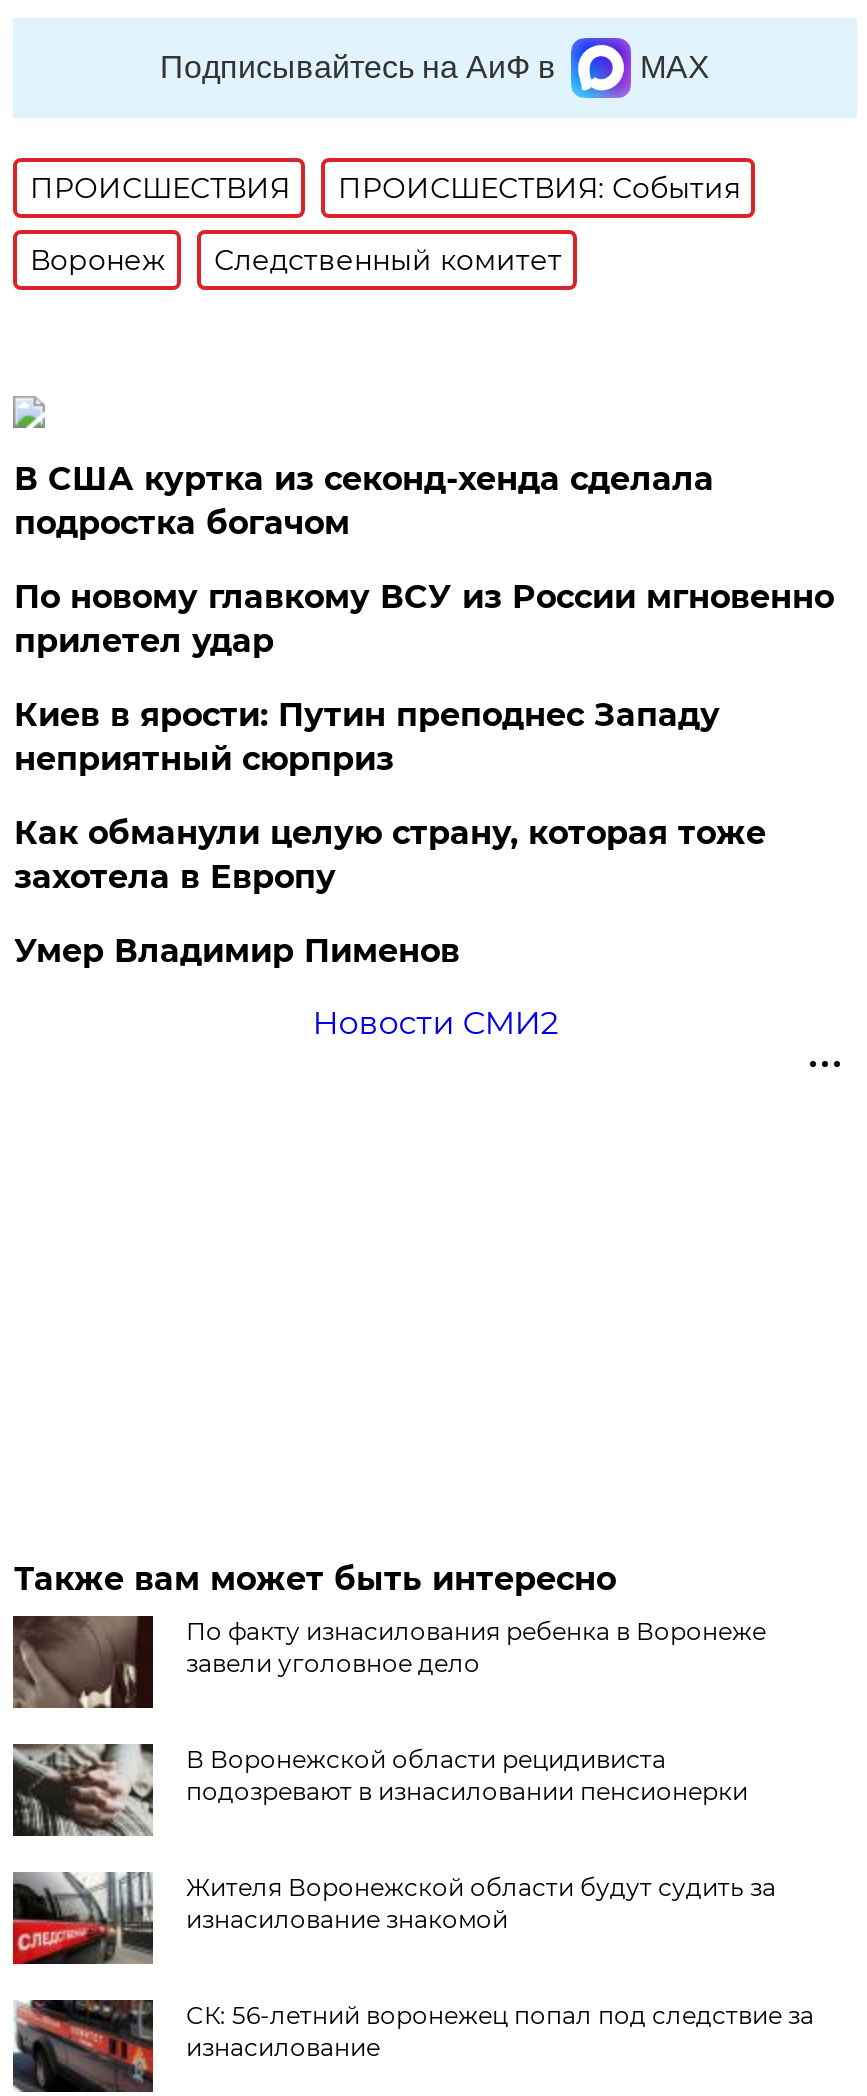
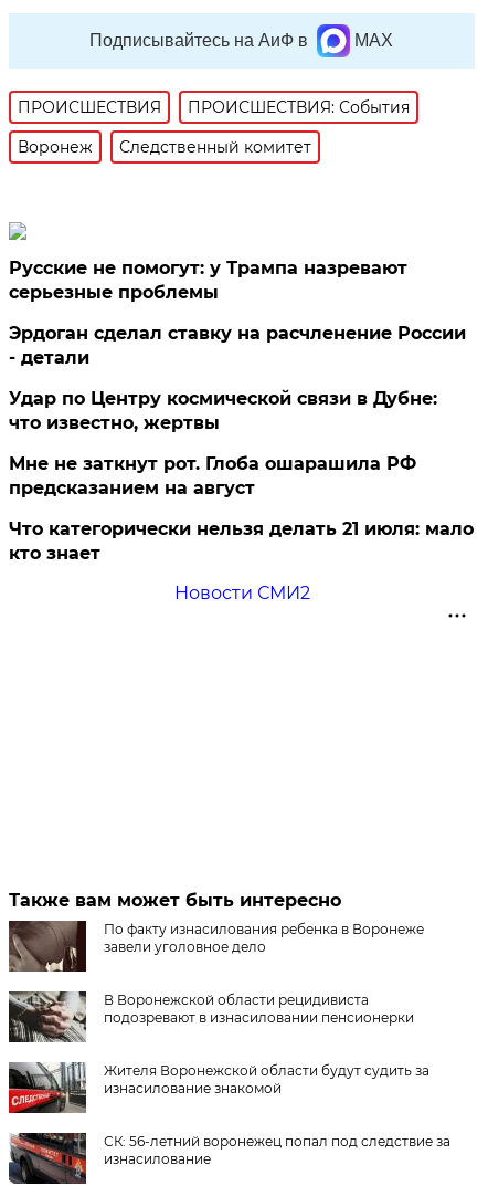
[14,460,714,542] В США куртка из секонд-хенда сделала | подростка богачом -> [9,257,408,303] Русские не помогут: у Трампа назревают | серьезные проблемы
[14,578,834,660] По новому главкому ВСУ из России мгновенно | прилетел удар -> [9,323,466,368] Эрдоган сделал ставку на расчленение России | - детали
[14,696,720,778] Киев в ярости: Путин преподнес Западу | неприятный сюрприз -> [9,388,438,433] Удар по Центру космической связи в Дубне: | что известно, жертвы
[14,814,766,896] Как обманули целую страну, которая тоже | захотела в Европу -> [9,453,417,498] Мне не заткнут рот. Глоба ошарашила РФ | предсказанием на август
[14,932,460,970] Умер Владимир Пименов -> [9,518,474,564] Что категорически нельзя делать 21 июля: мало | кто знает

